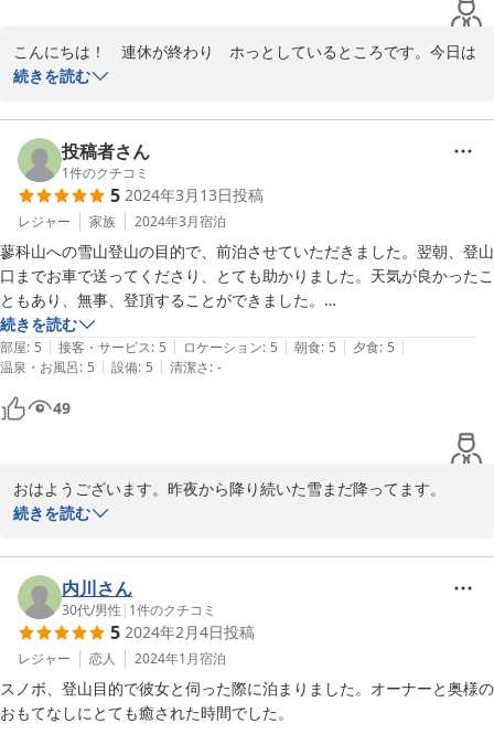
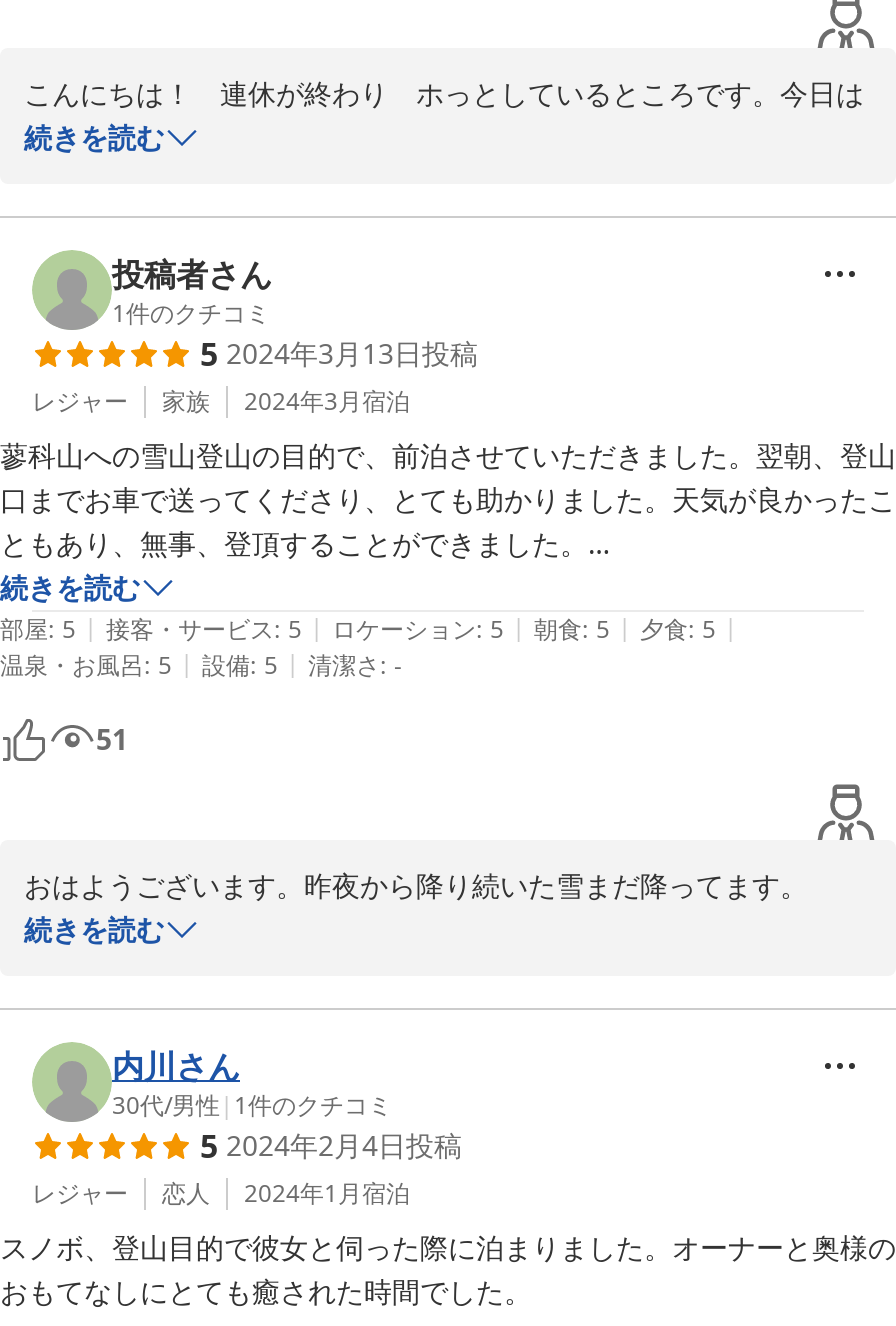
[53,397,71,418] 49 -> [96,720,128,758] 51

